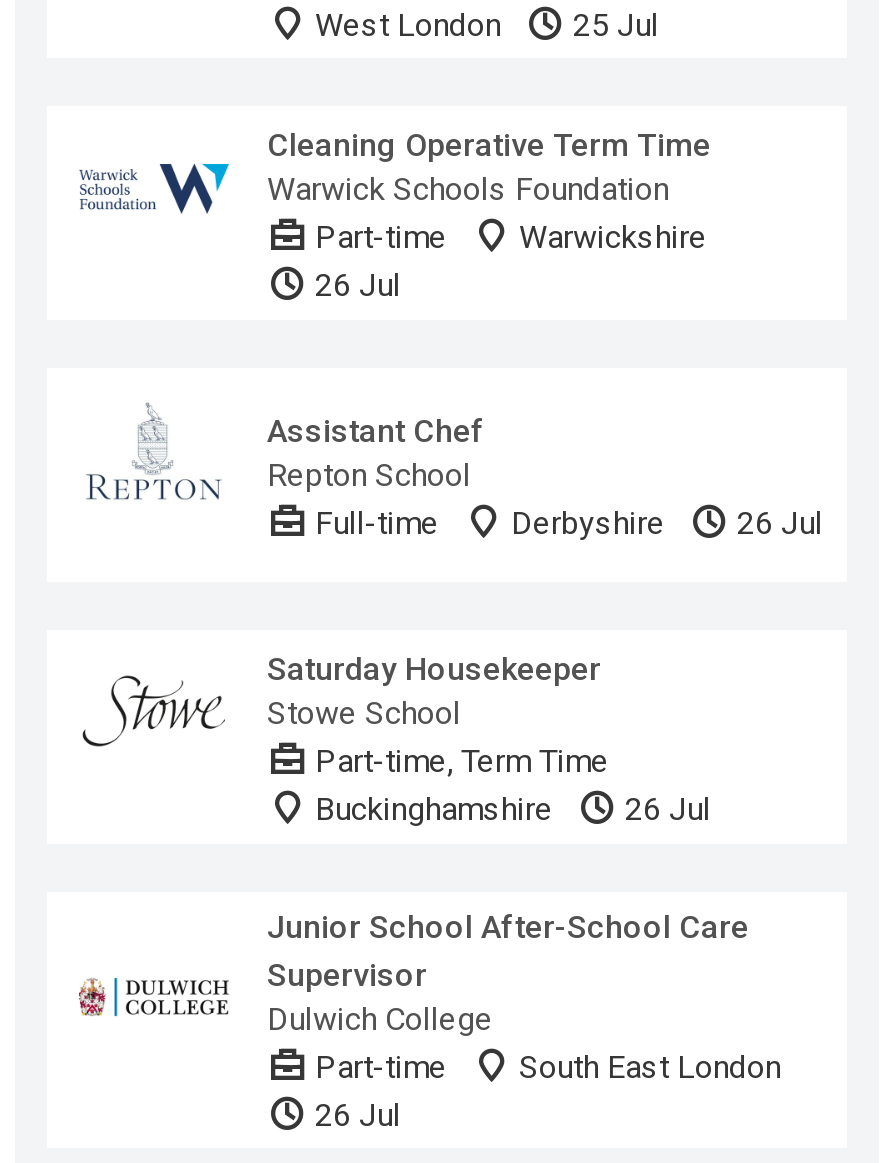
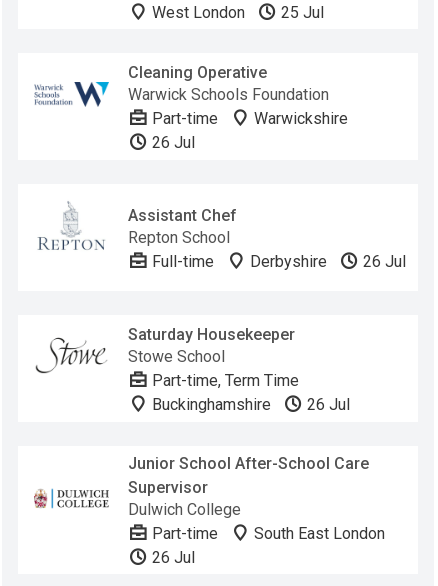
[267,126,711,164] Cleaning Operative Term Time -> [128,63,267,82] Cleaning Operative

